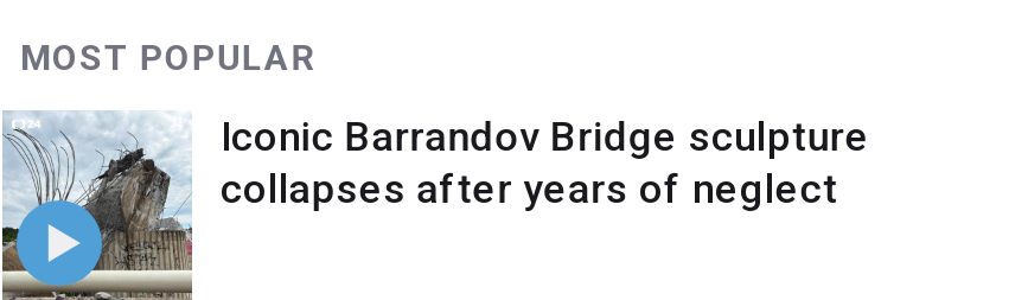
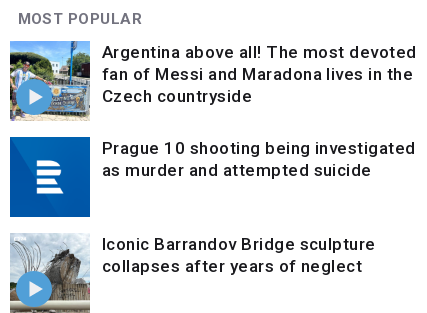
none -> [9,40,417,180] [image] | Argentina above all! The most devoted | fan of Messi and Maradona lives in the | Czech countryside | Prague 10 shooting being investigated | as murder and attempted suicide
none -> [9,136,91,218] [image]

